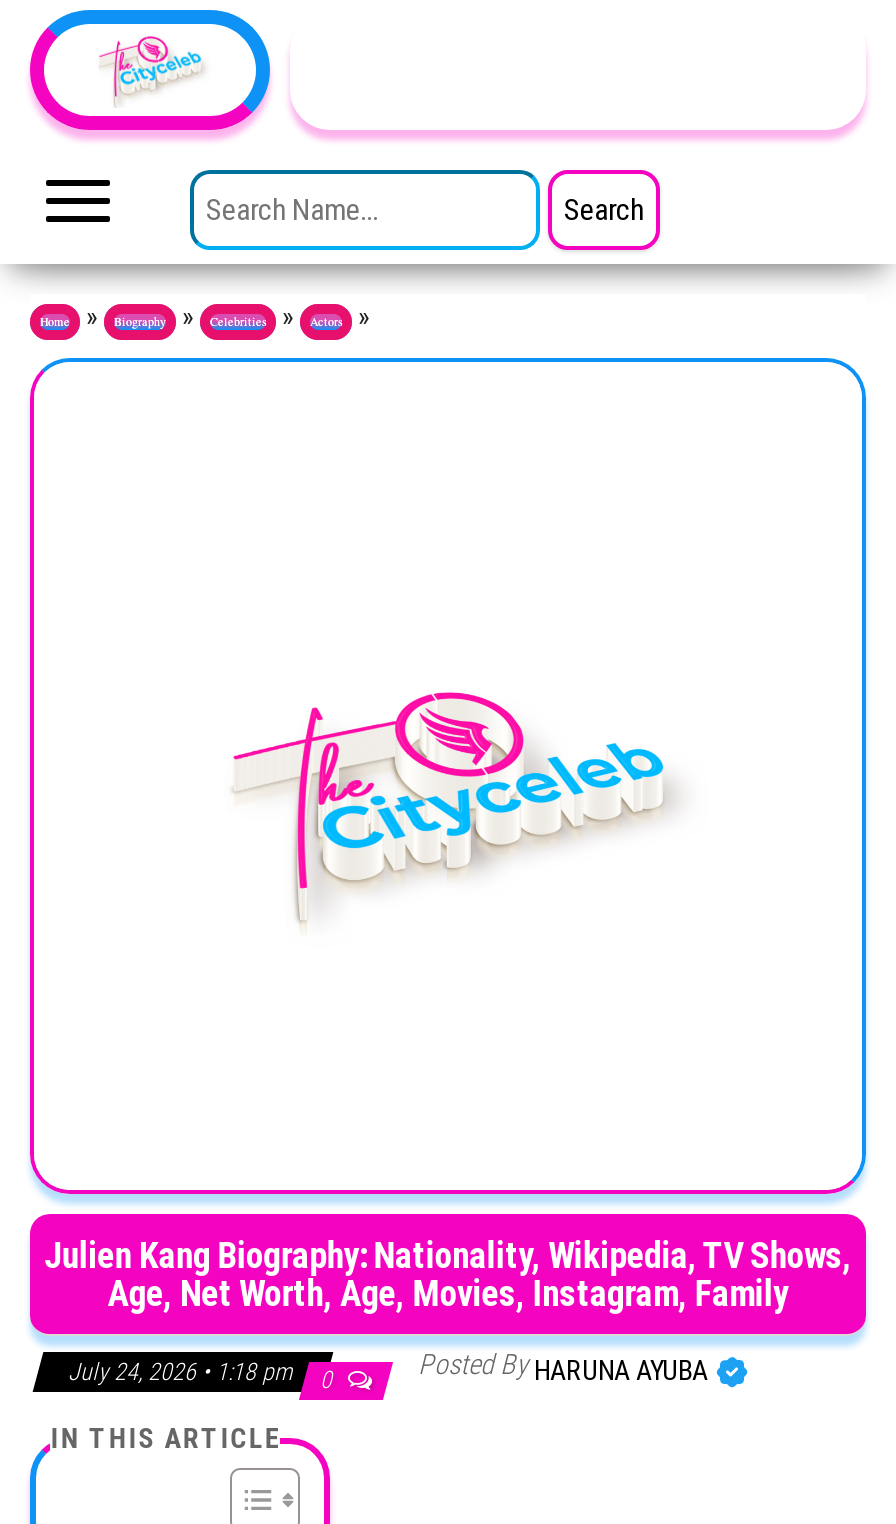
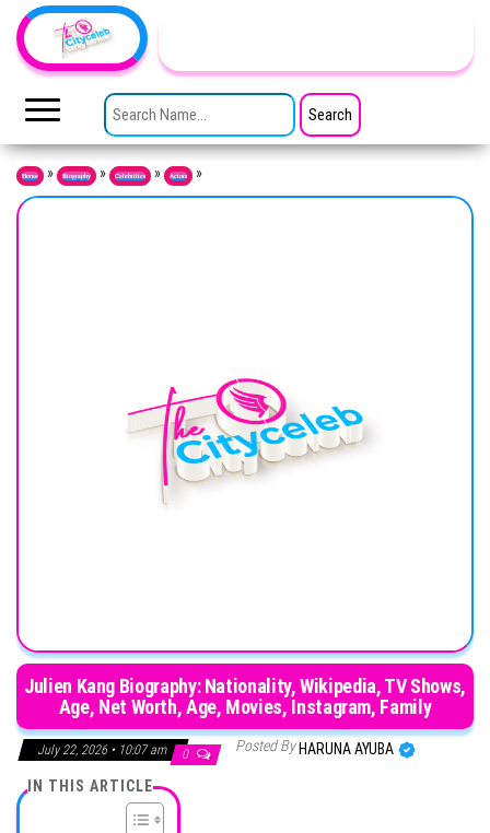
[68,1358,338,1394] July 24, 2026 • 1:18 pm 0 -> [37,742,191,762] July 22, 2026 • 10:07 am 0

